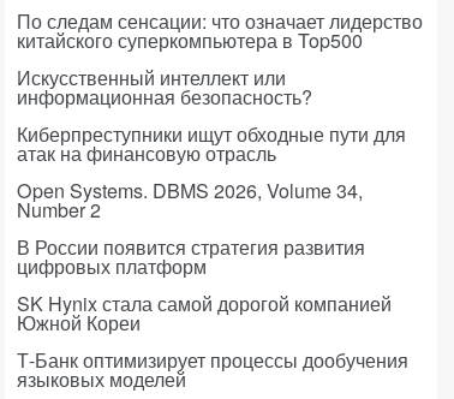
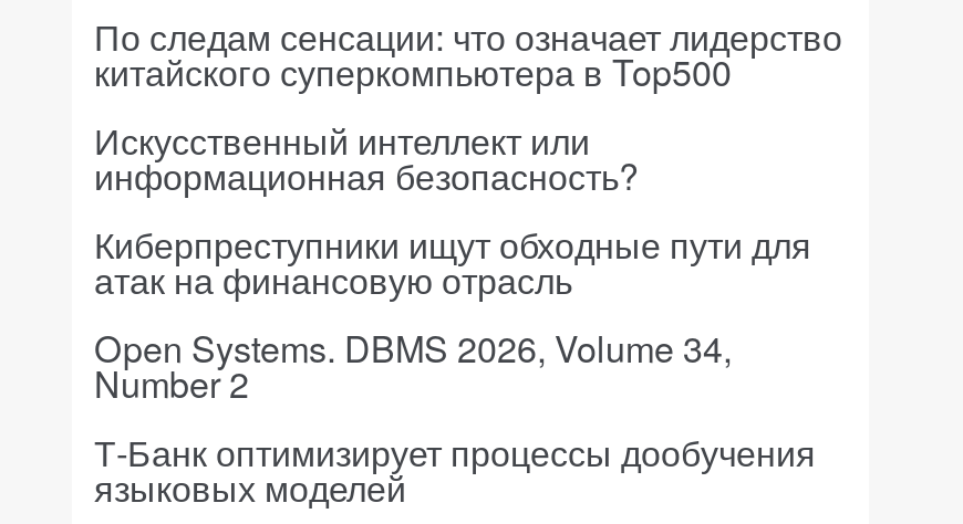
[17,233,392,337] В России появится стратегия развития | цифровых платформ | SK Hynix стала самой дорогой компанией | Южной Кореи -> none

